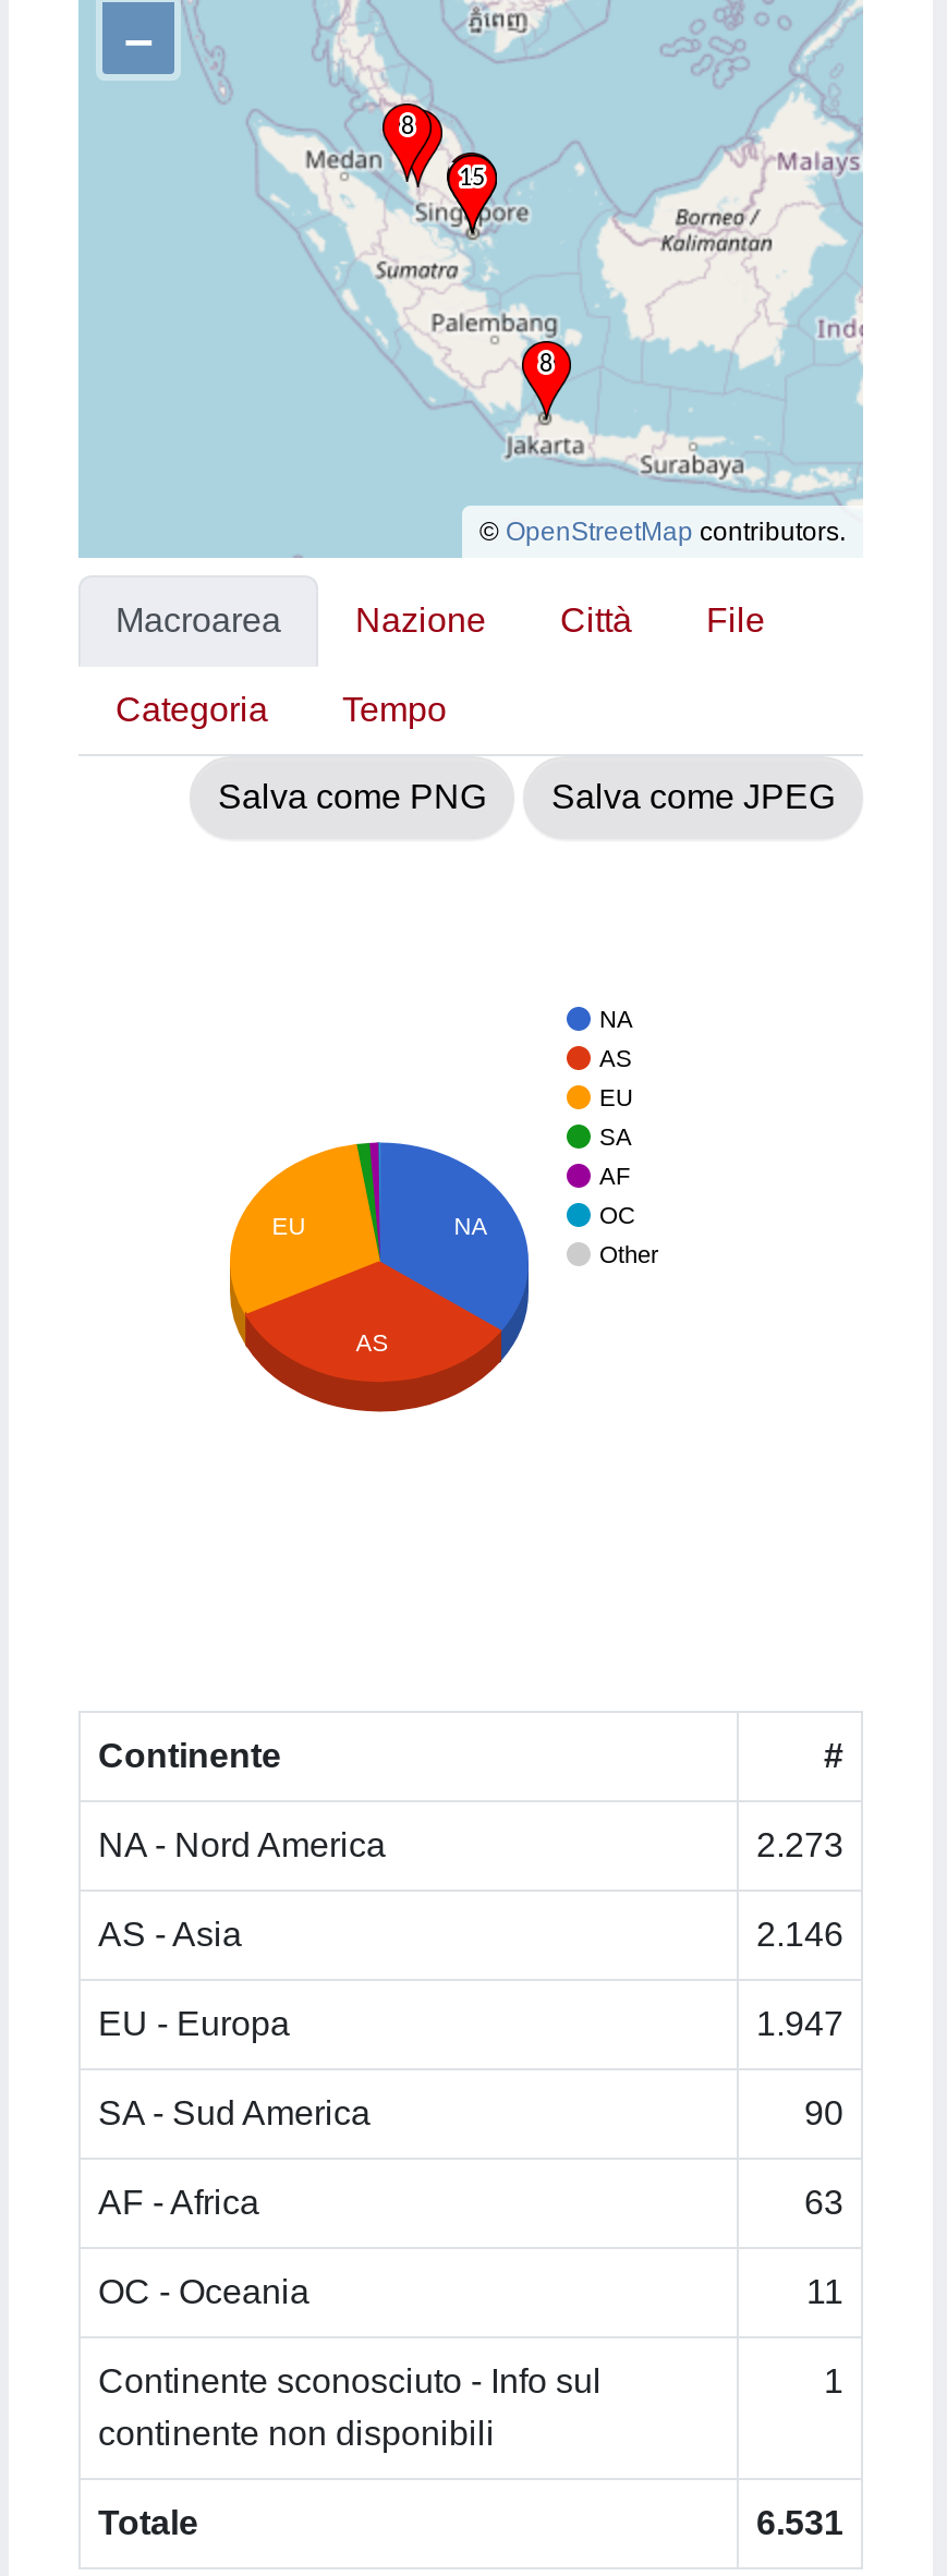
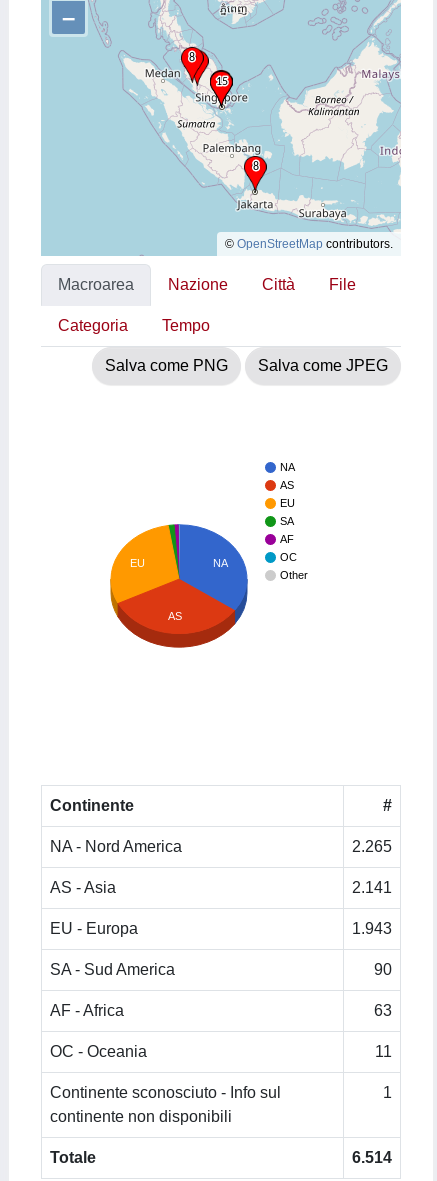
[756,1826,843,1863] 2.273 -> [352,838,392,855] 2.265
[756,1916,843,1953] 2.146 -> [352,879,392,896] 2.141
[756,2005,843,2042] 1.947 -> [352,920,392,937] 1.943
[756,2504,843,2541] 6.531 -> [352,1149,392,1166] 6.514

